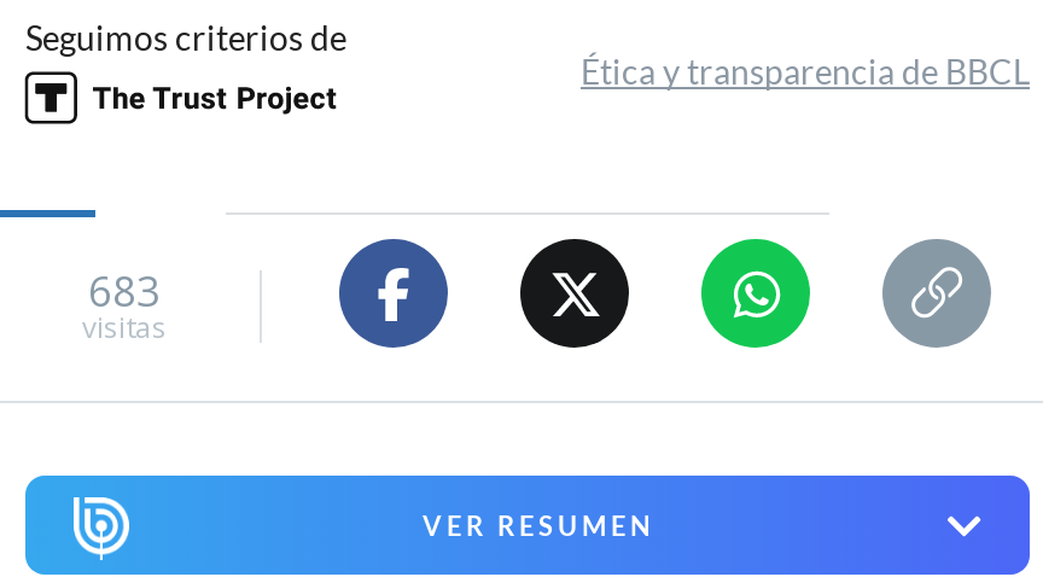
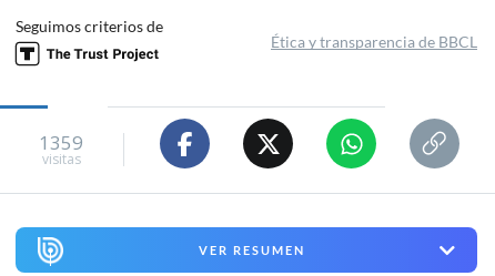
[88,263,161,319] 683 -> [39,130,83,155] 1359

